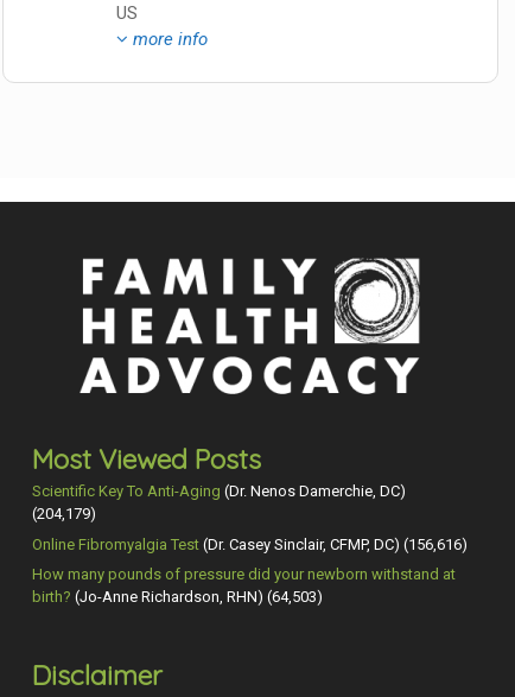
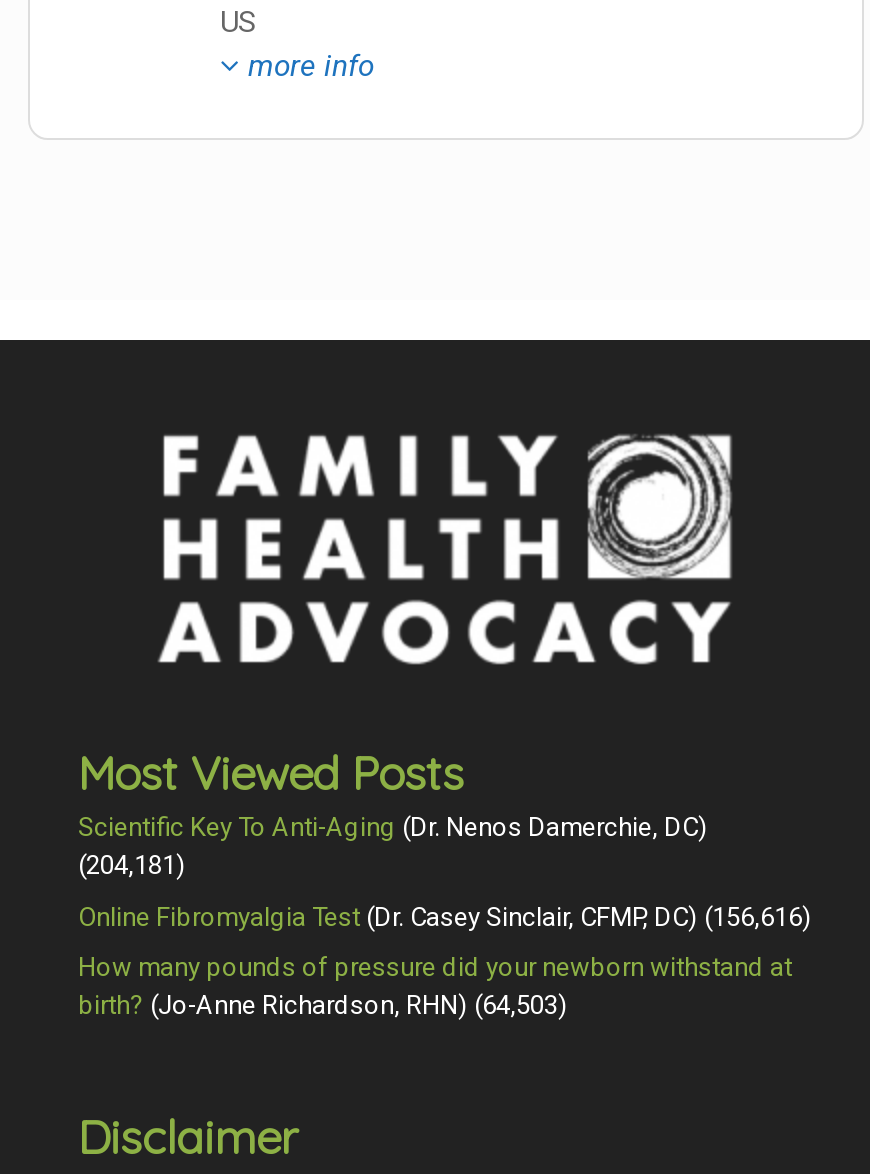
[32,505,96,522] (204,179) -> [78,850,186,880] (204,181)

